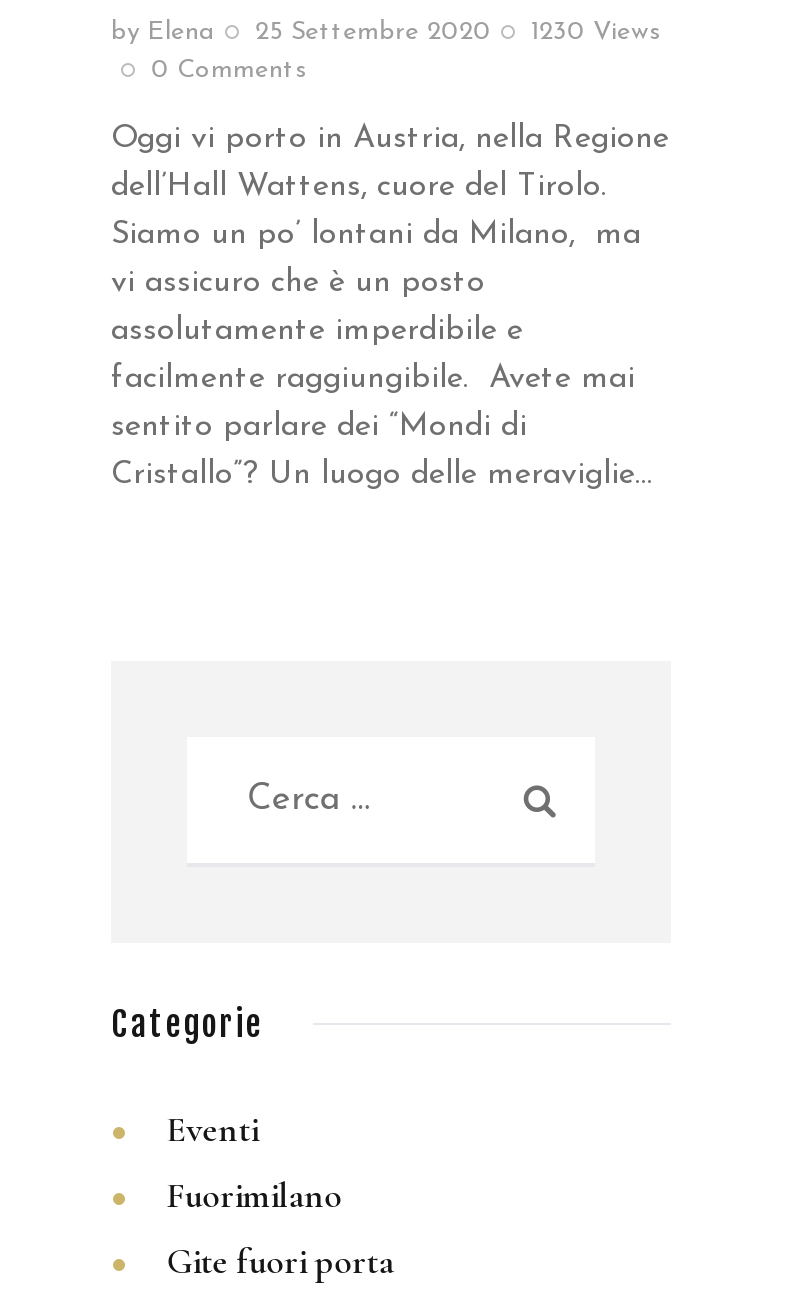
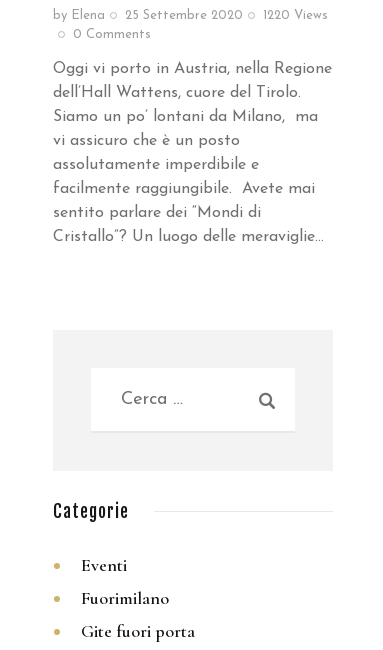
[111,19,661,45] by Elena 25 Settembre 2020 1230 Views -> [53,9,328,22] by Elena 25 Settembre 2020 1220 Views

